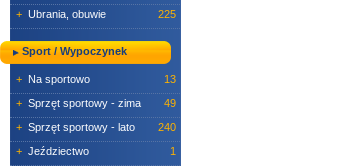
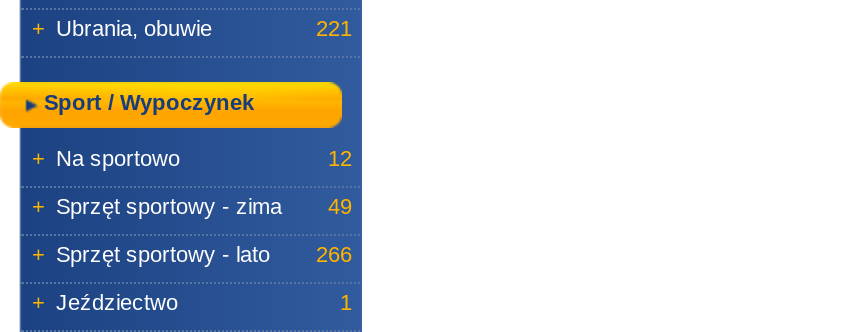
[158,8,176,20] 225 -> [316,16,352,40] 221
[164,73,176,85] 13 -> [328,146,352,170] 12
[16,121,176,133] + Sprzęt sportowy - lato 240 -> [32,242,352,266] + Sprzęt sportowy - lato 266

